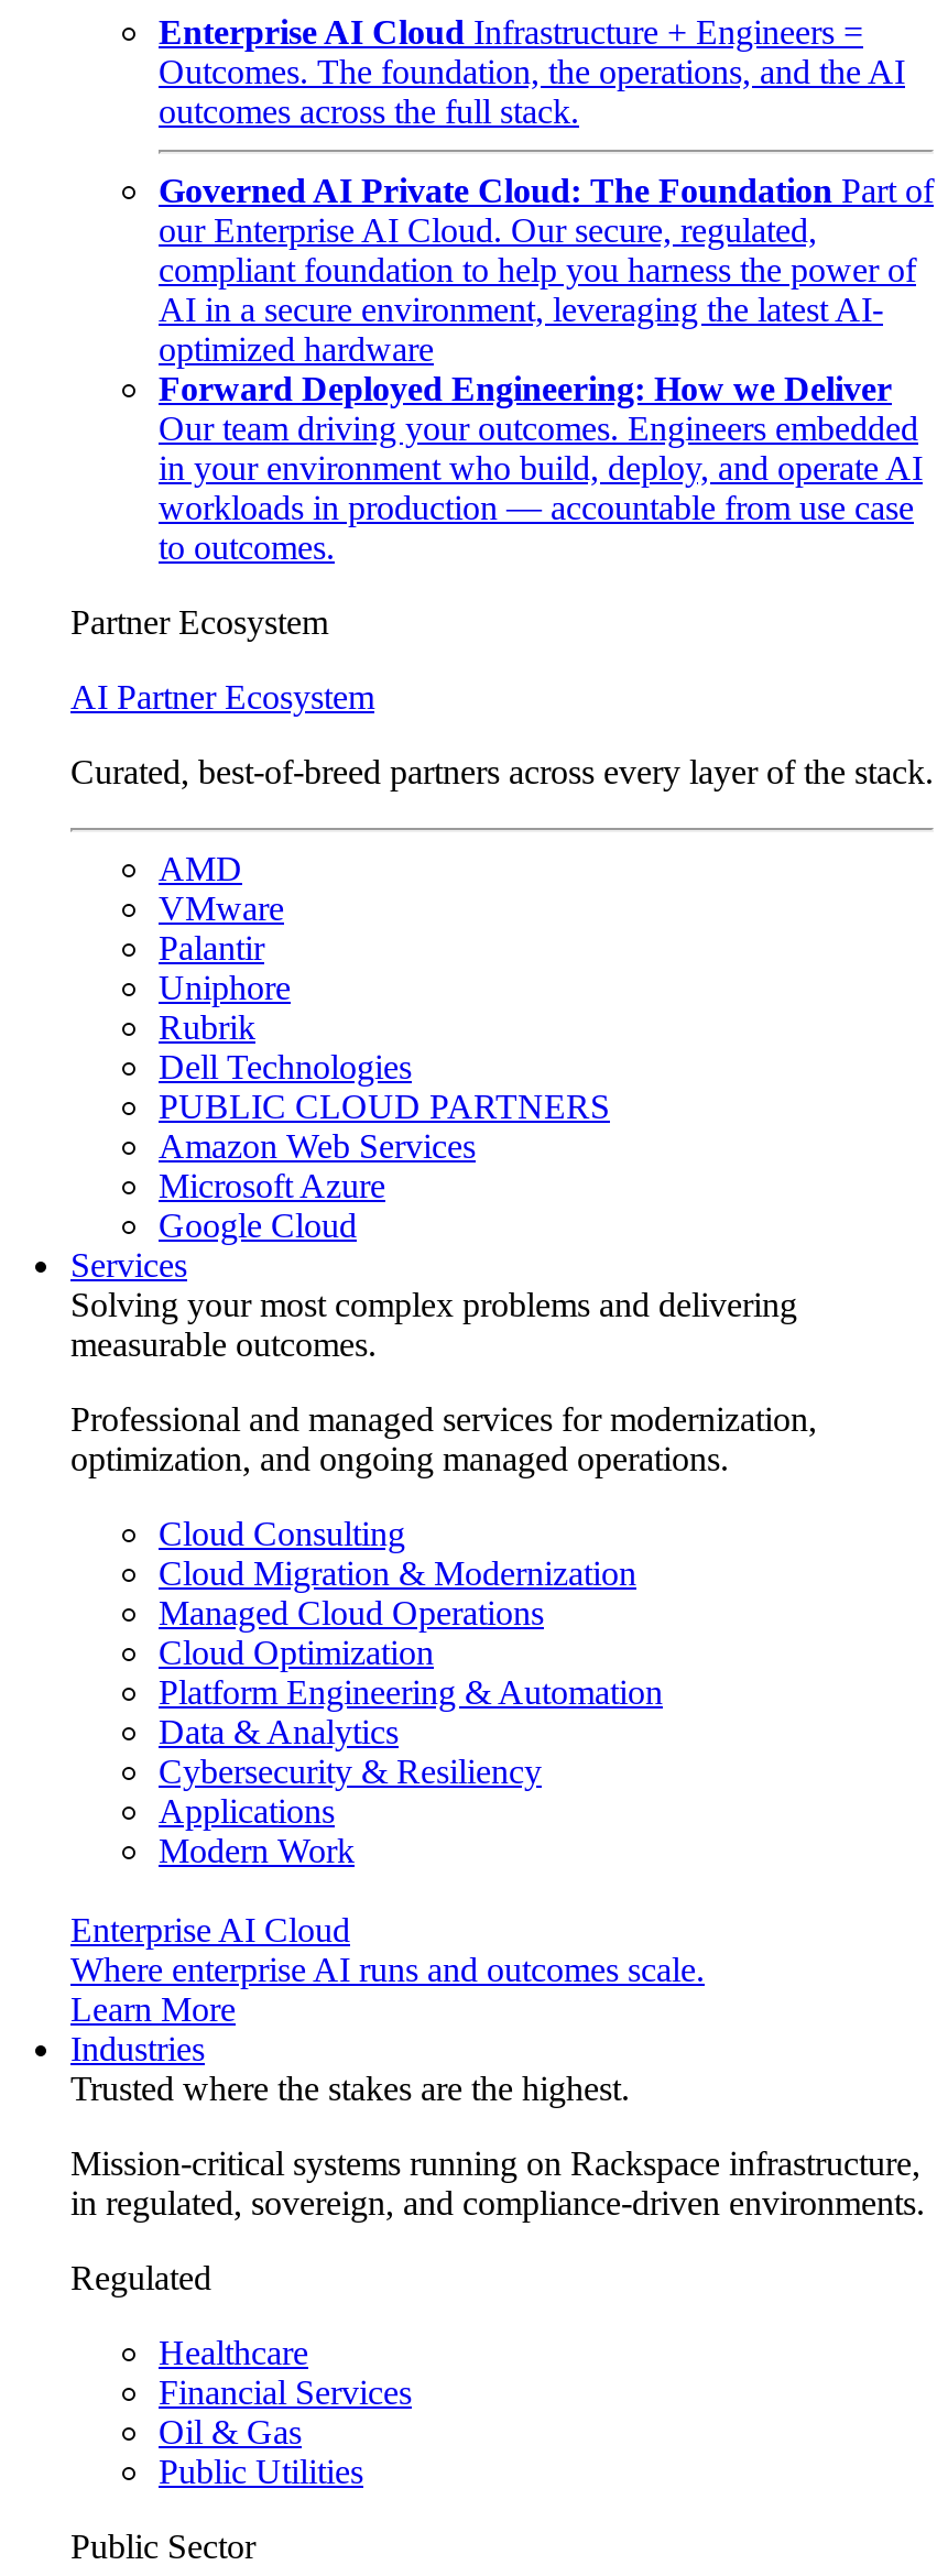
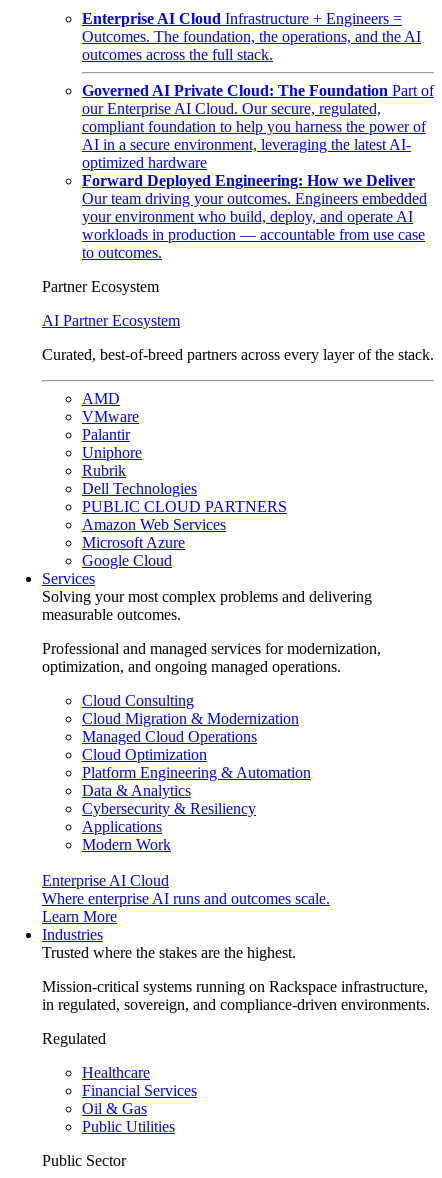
[159,450,923,487] in your environment who build, deploy, and operate AI -> [82,208,413,225] your environment who build, deploy, and operate AI

